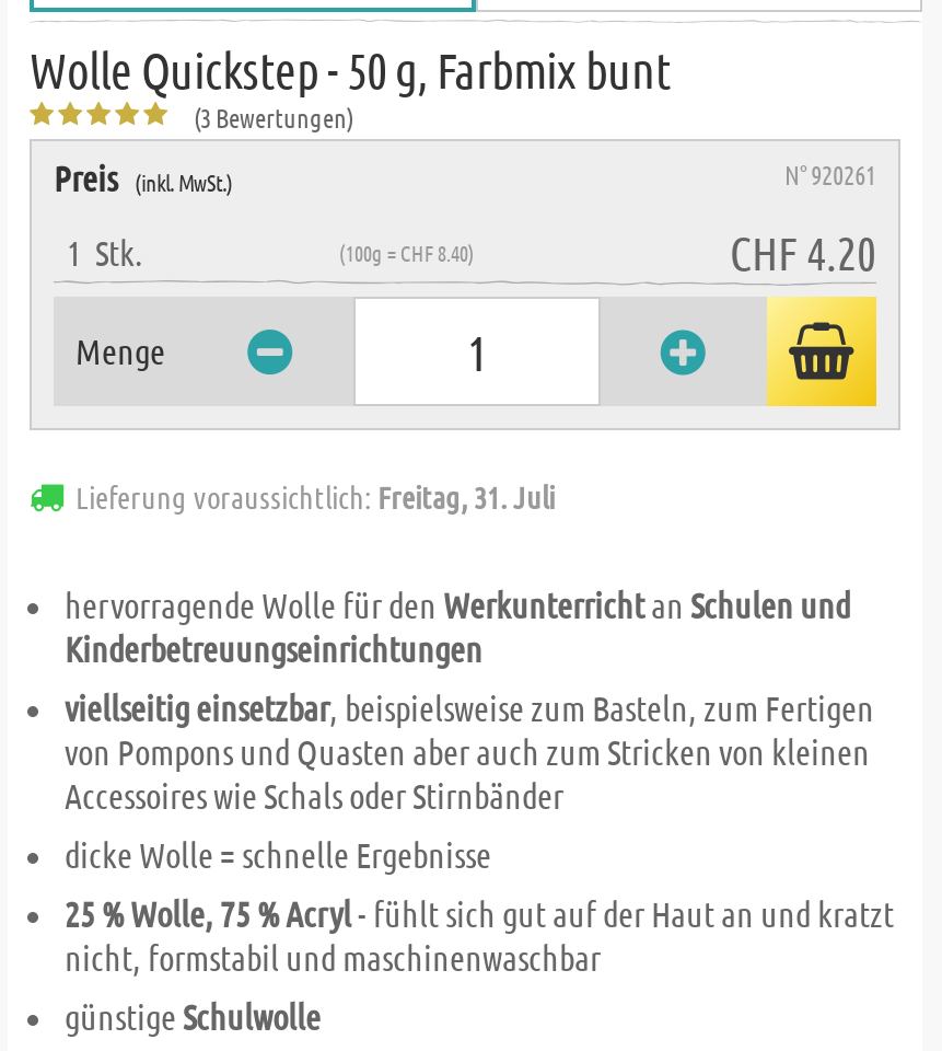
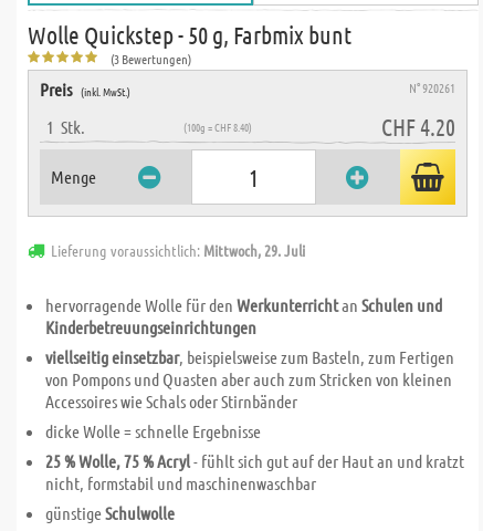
[75,476,555,516] Lieferung voraussichtlich: Freitag, 31. Juli -> [51,240,305,260] Lieferung voraussichtlich: Mittwoch, 29. Juli

